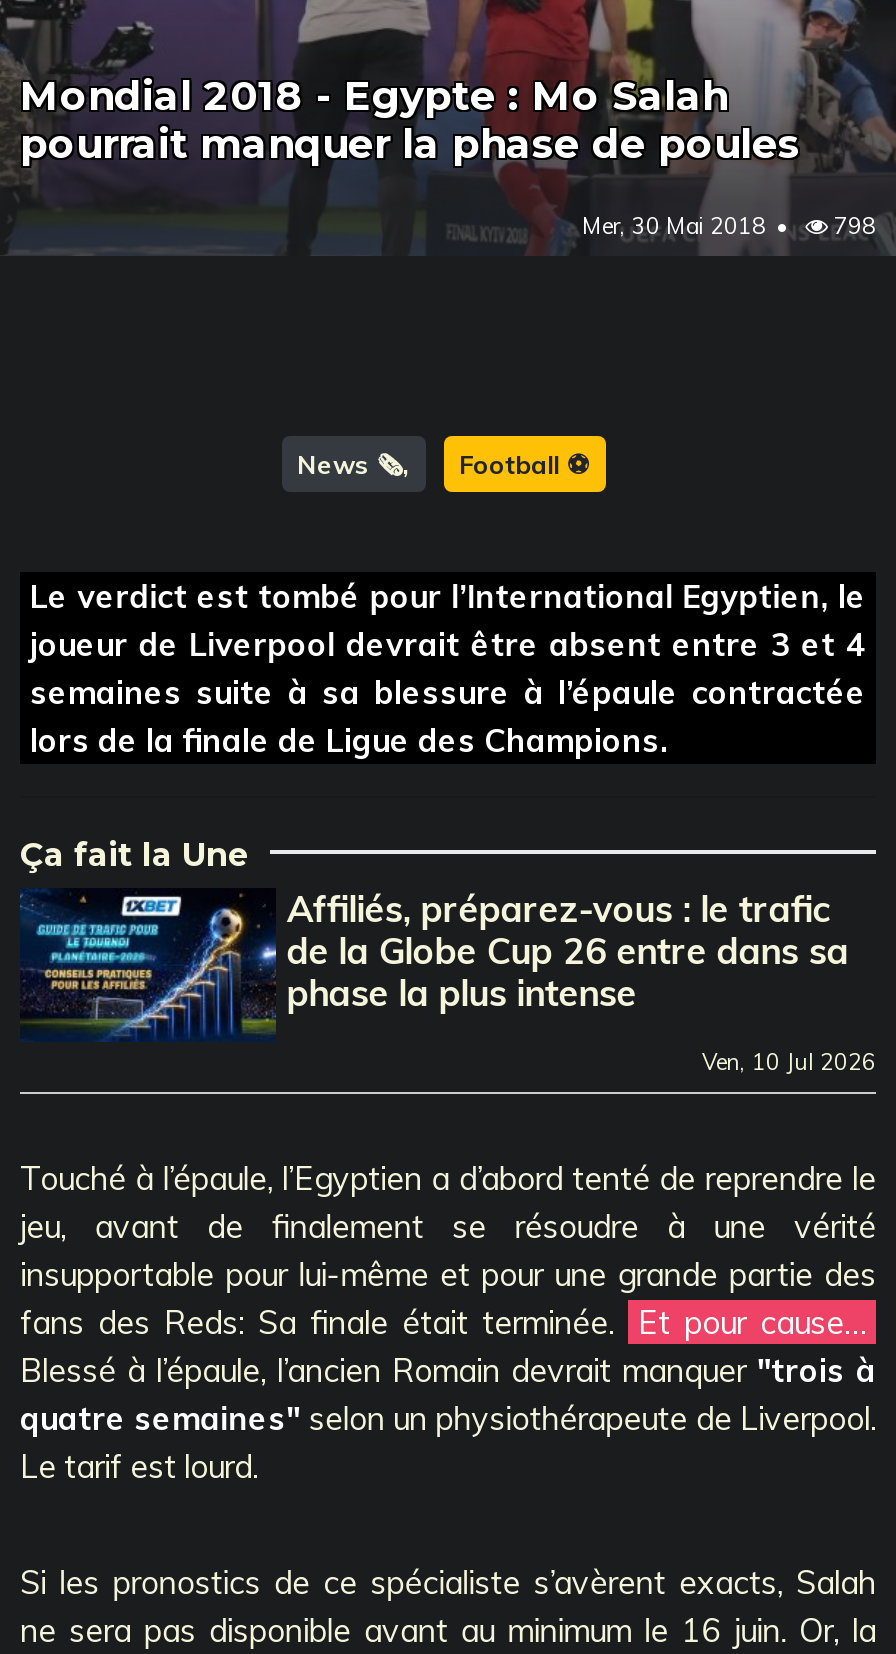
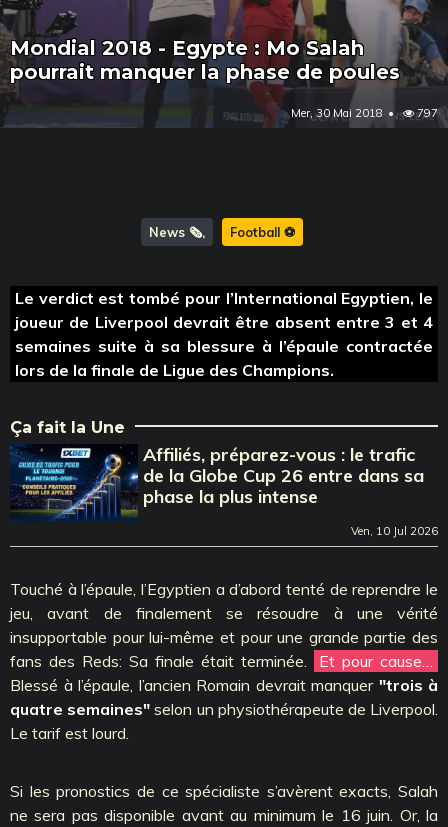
[828,212,876,240] 798 -> [414,106,438,120] 797

